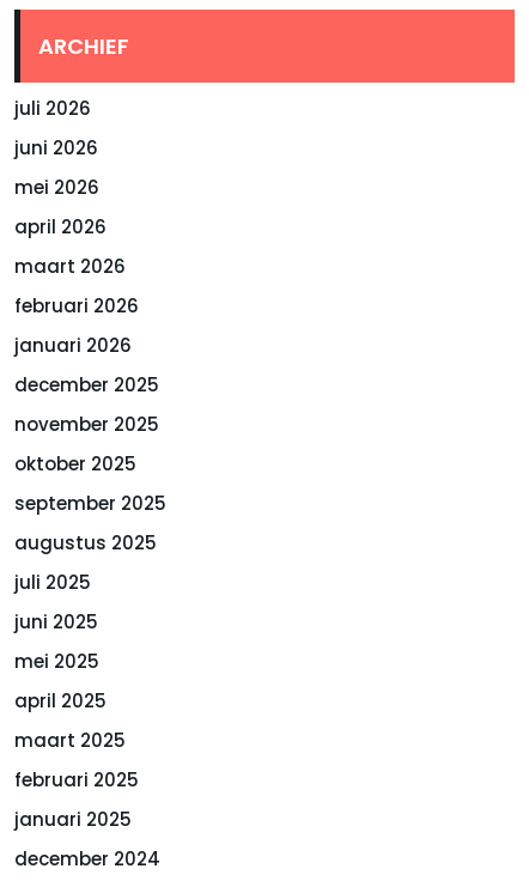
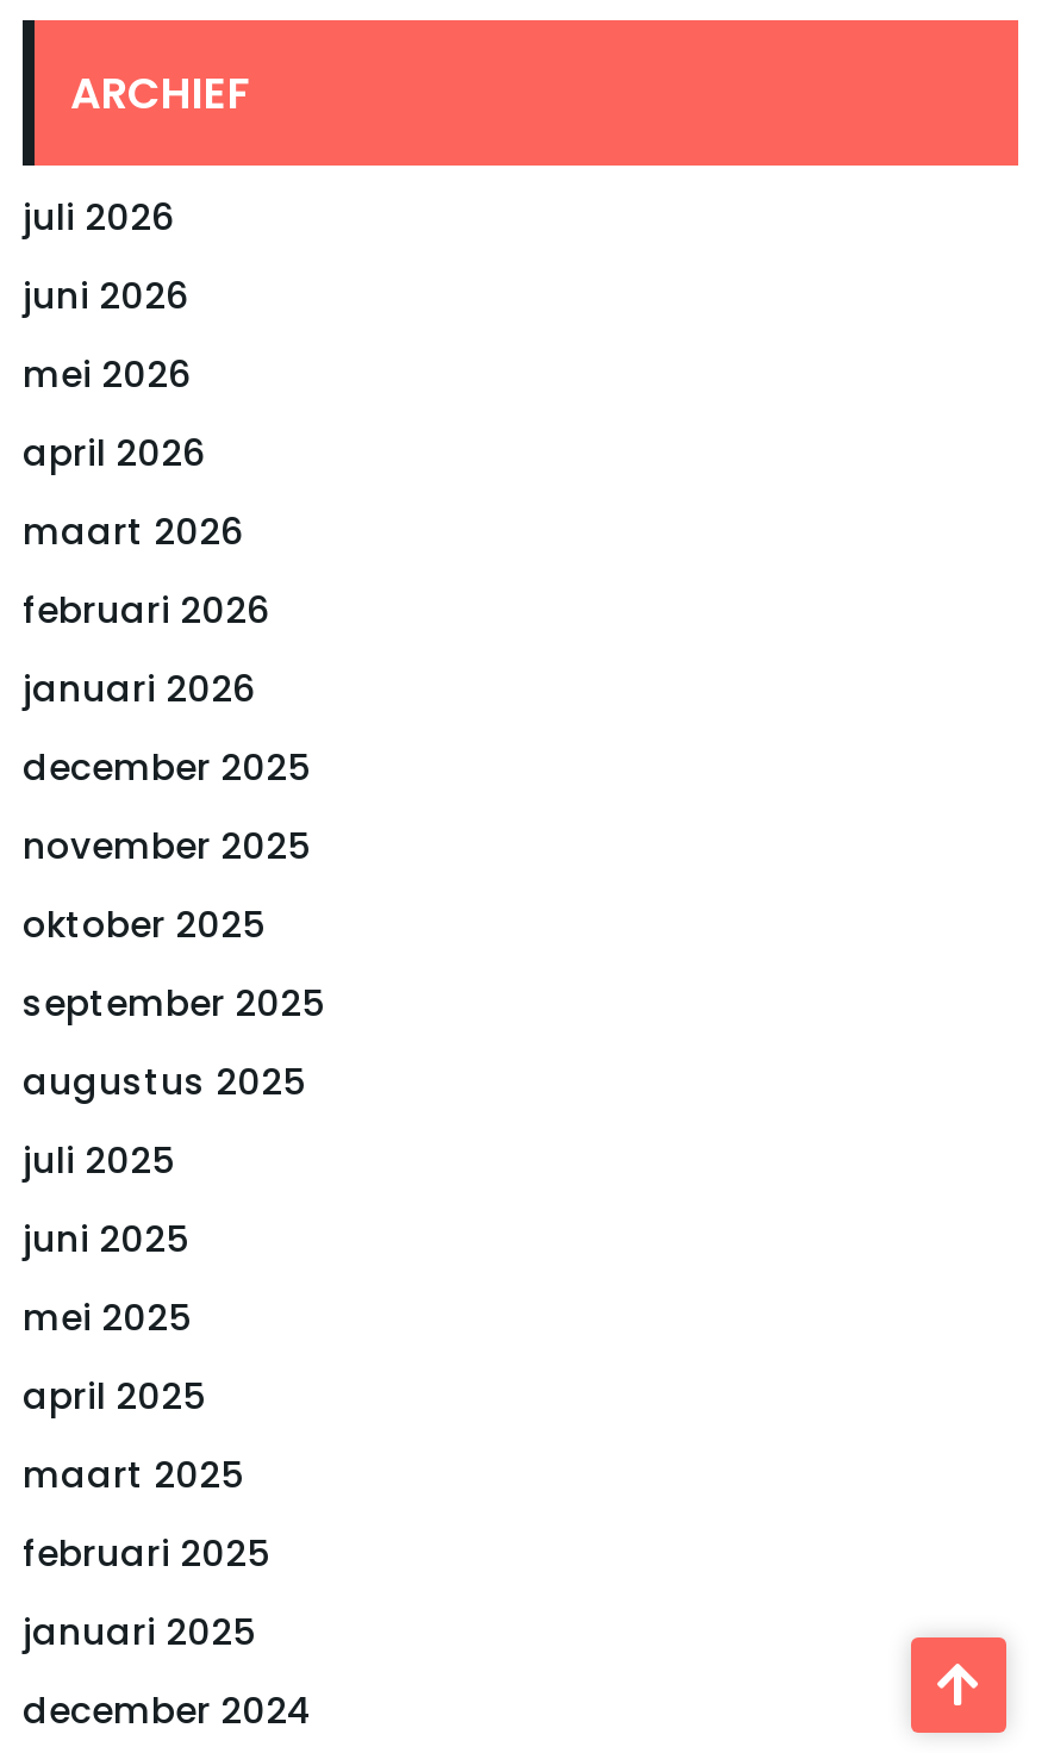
none -> [906,1633,1011,1738] [image]

